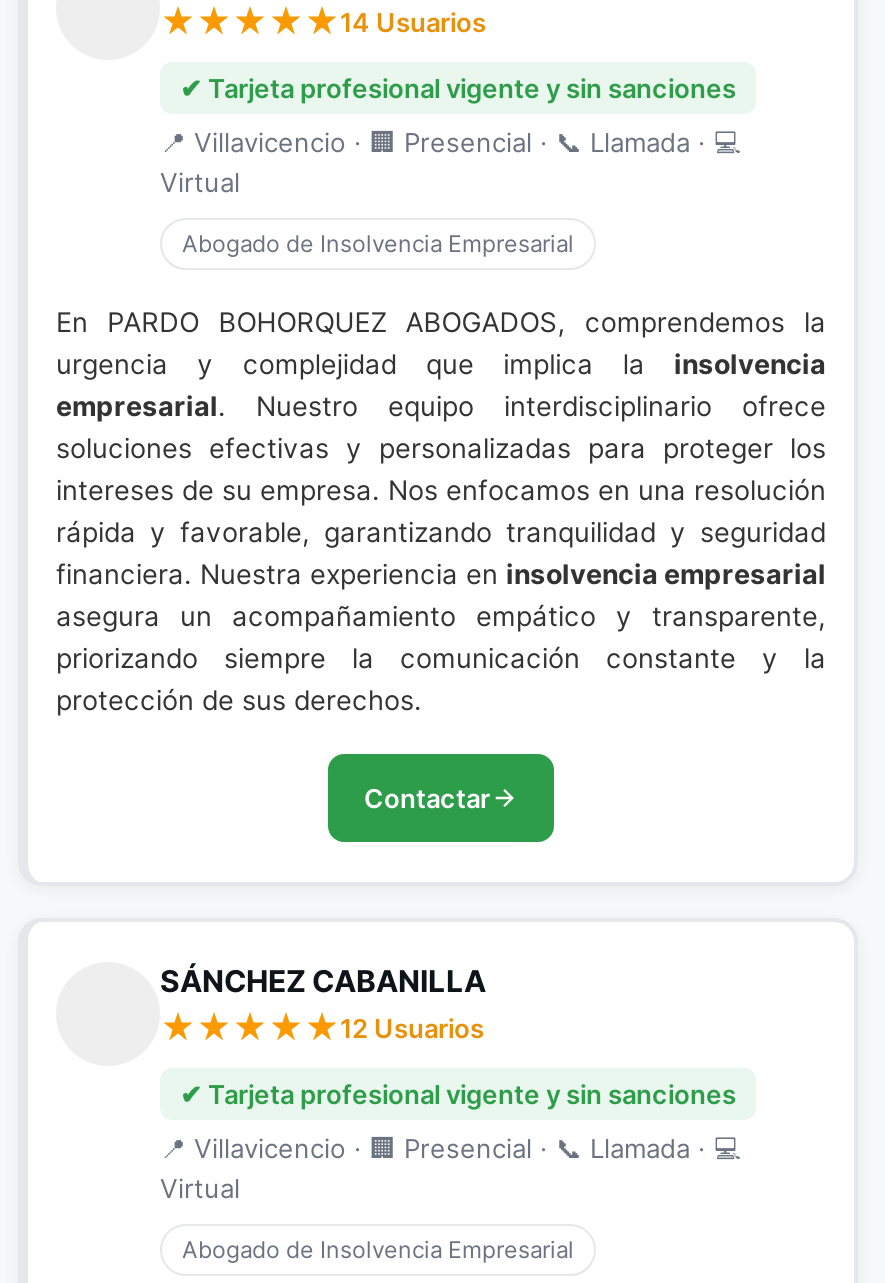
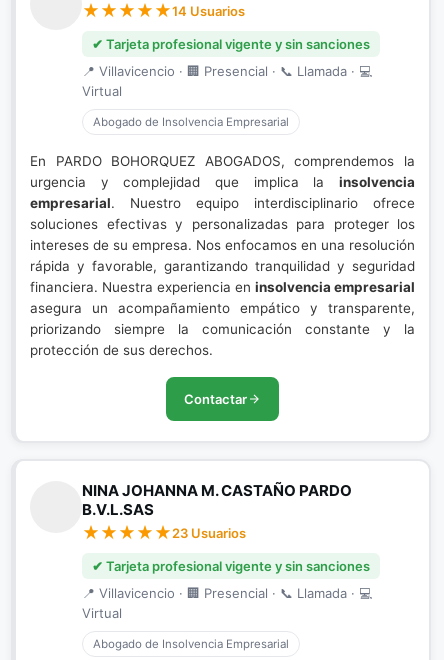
[160,962,486,1044] SÁNCHEZ CABANILLA | 12 Usuarios -> [82,481,352,541] NINA JOHANNA M. CASTAÑO PARDO | B.V.L.SAS | 23 Usuarios

